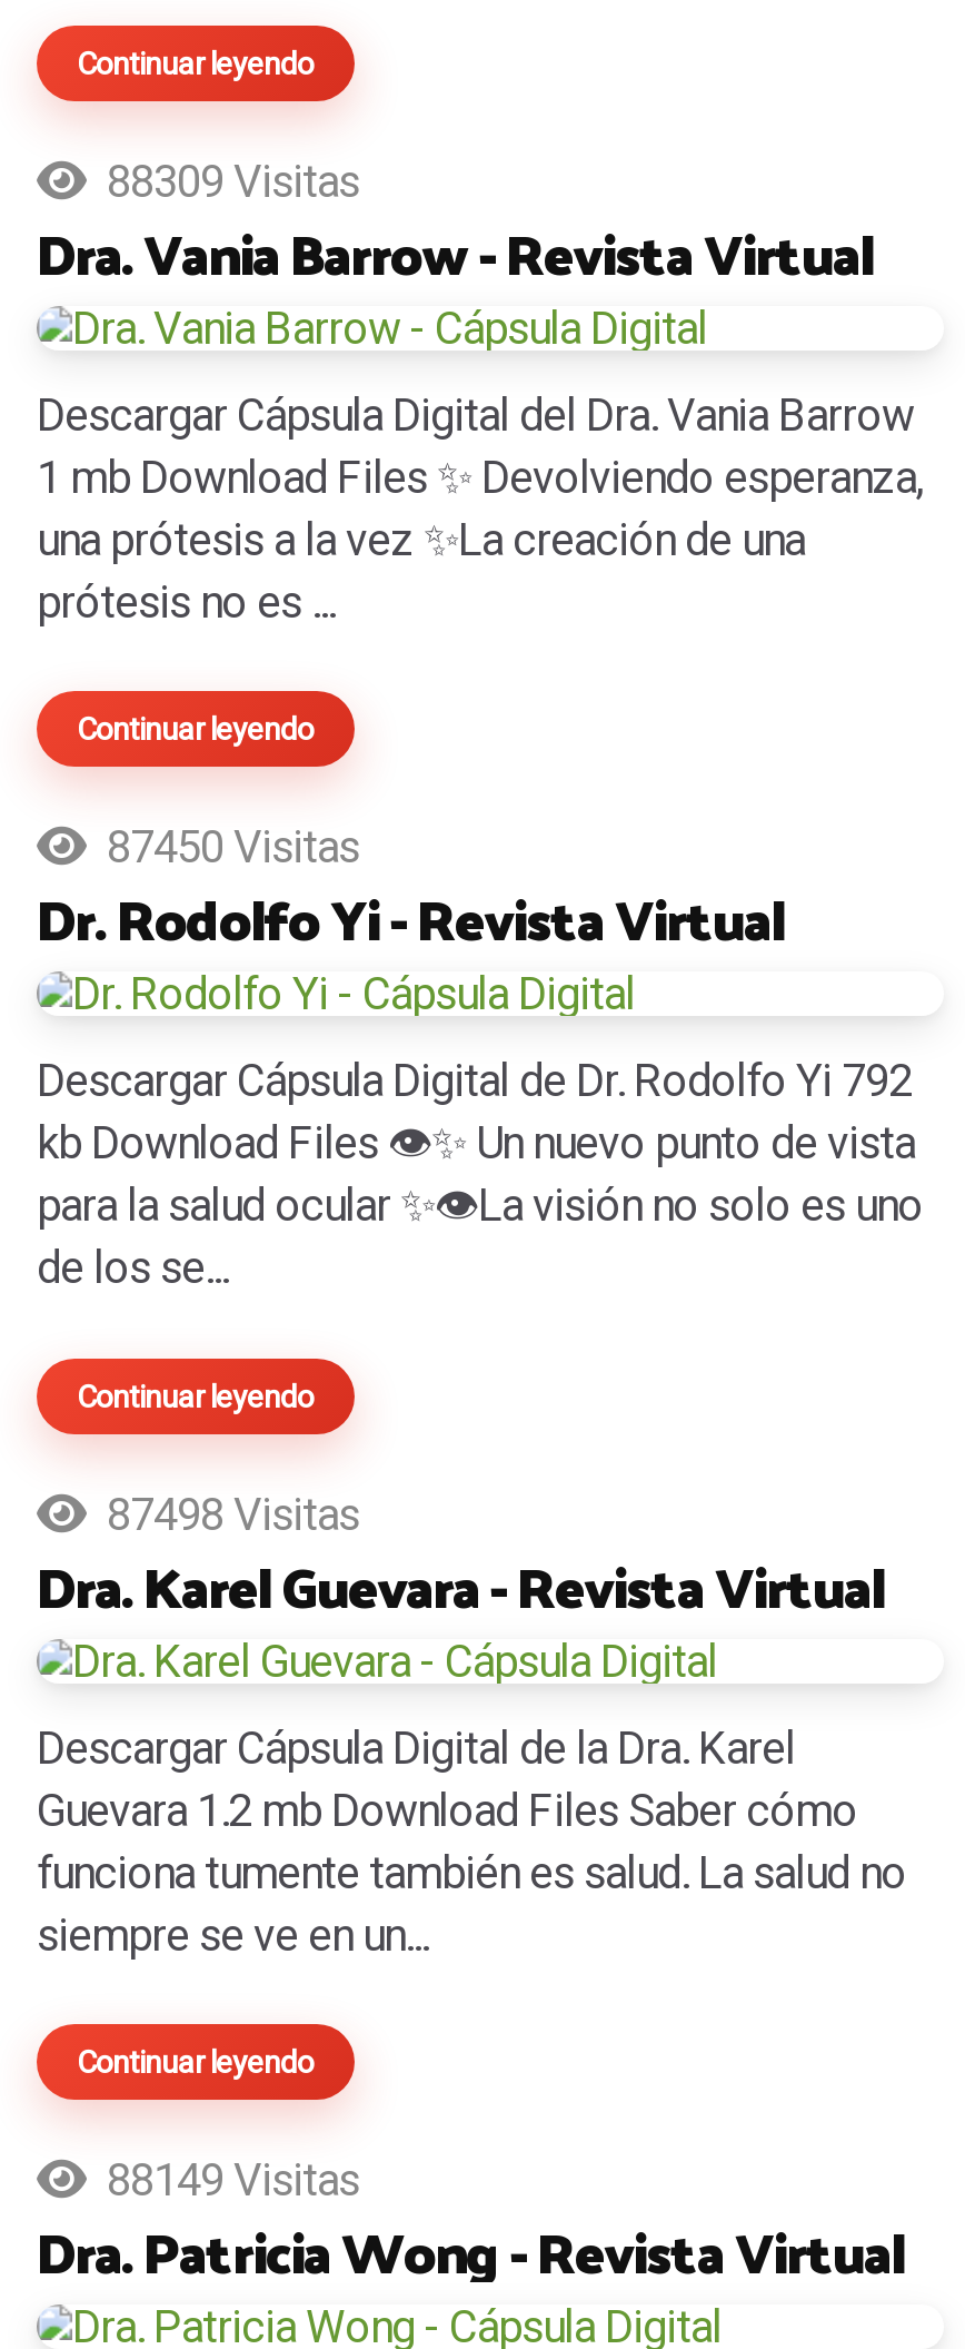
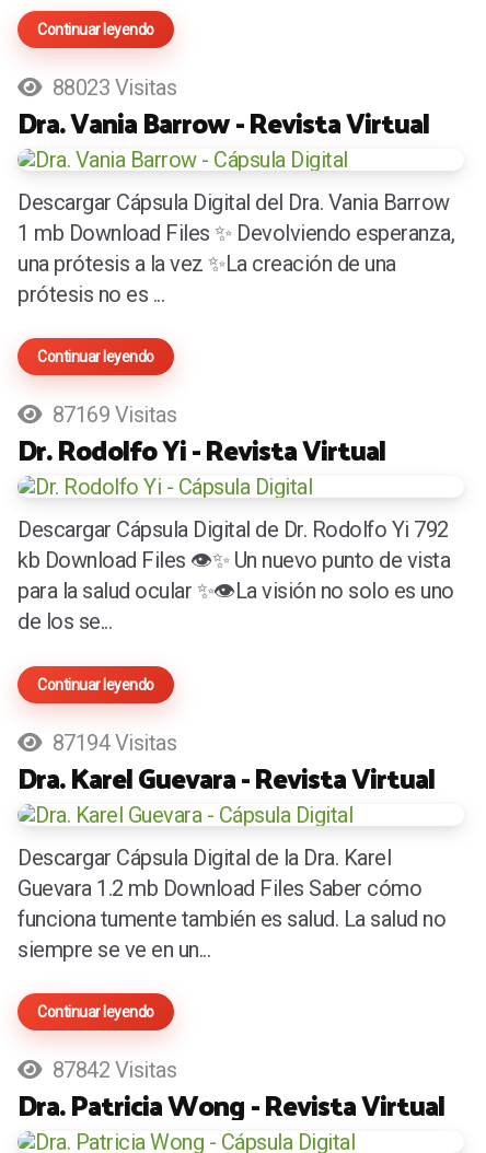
[87,154,359,207] 88309 Visitas -> [42,74,176,100] 88023 Visitas
[87,820,359,874] 87450 Visitas -> [42,402,176,428] 87169 Visitas
[87,1487,359,1540] 87498 Visitas -> [42,729,176,755] 87194 Visitas
[87,2153,359,2207] 88149 Visitas -> [42,1057,176,1083] 87842 Visitas

